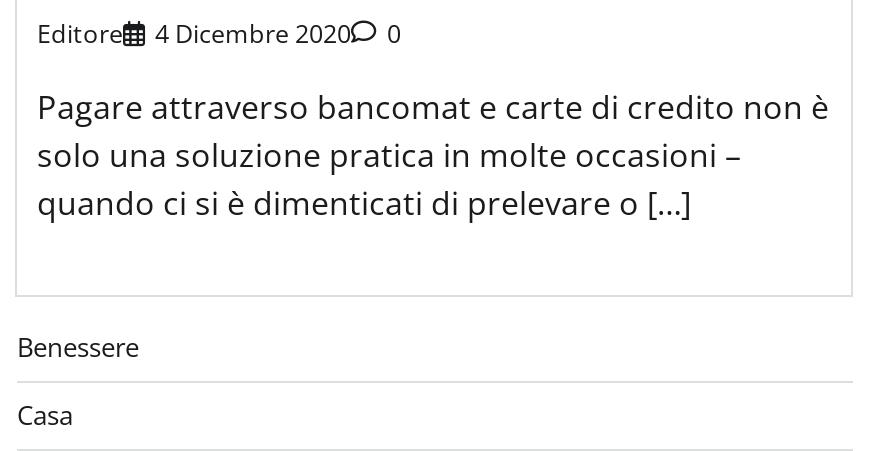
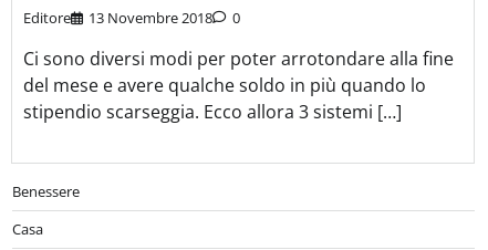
[37,14,401,50] Editore 4 Dicembre 2020 0 -> [23,8,240,28] Editore 13 Novembre 2018 0
[37,84,829,224] Pagare attraverso bancomat e carte di credito non è | solo una soluzione pratica in molte occasioni – | quando ci si è dimenticati di prelevare o […] -> [23,47,454,124] Ci sono diversi modi per poter arrotondare alla fine | del mese e avere qualche soldo in più quando lo | stipendio scarseggia. Ecco allora 3 sistemi […]

